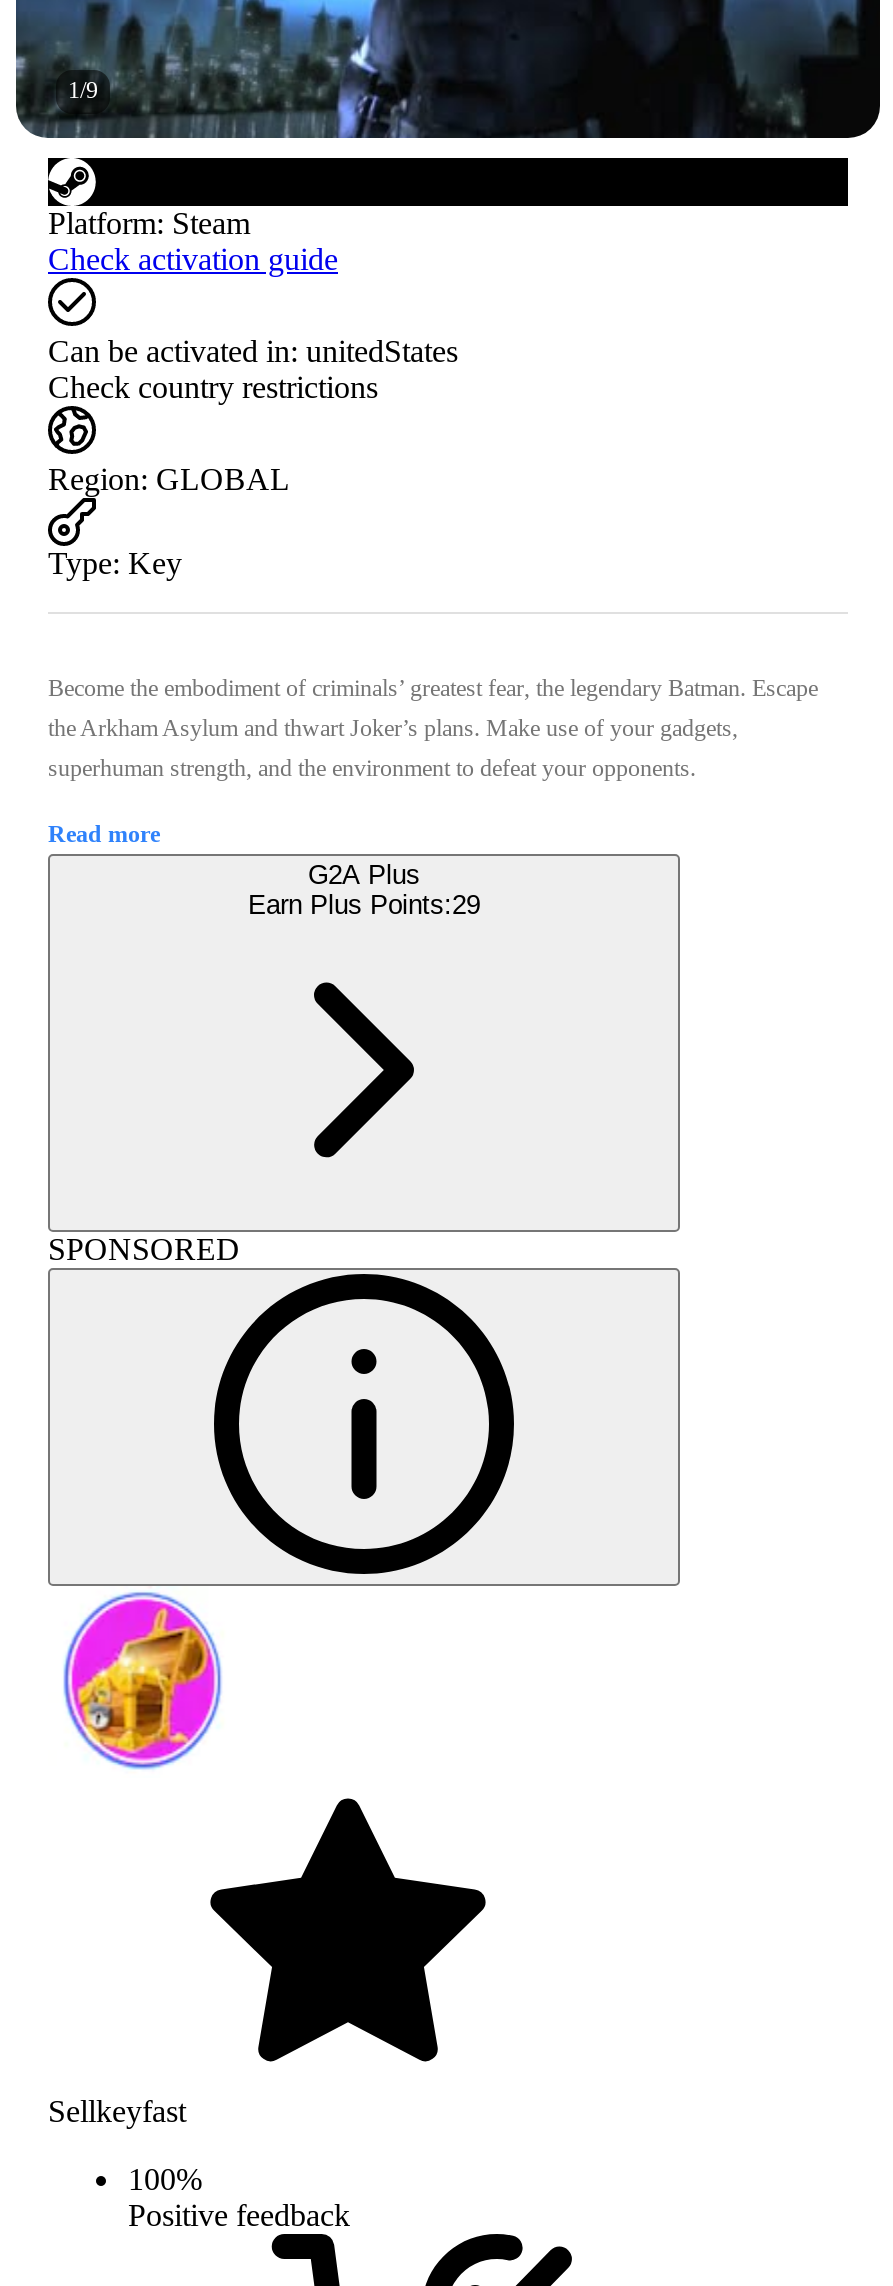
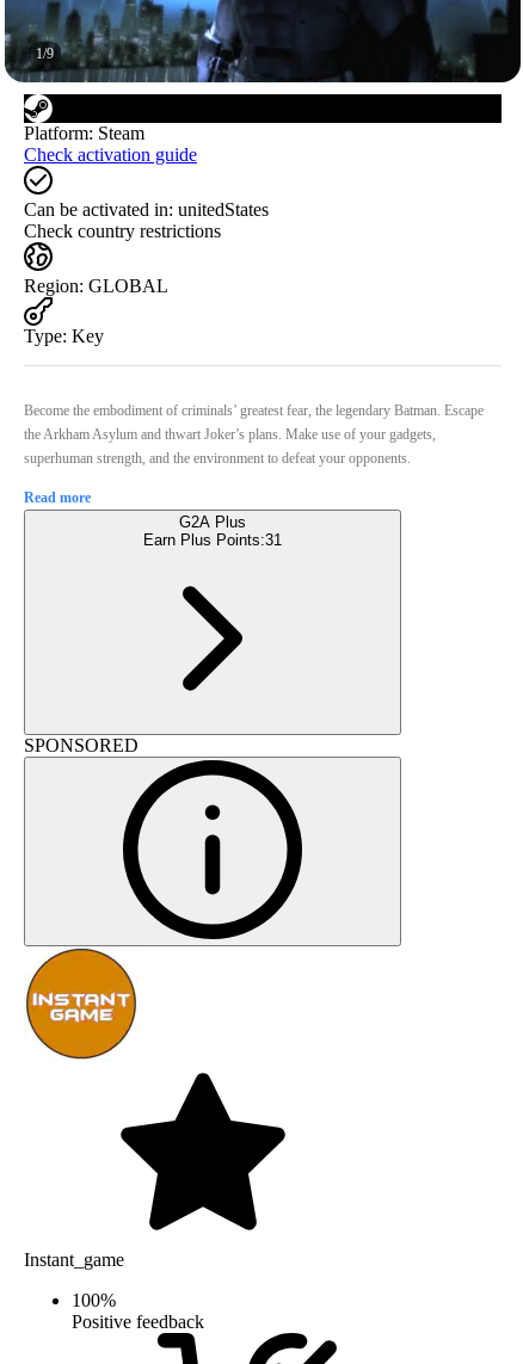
[248,890,480,920] Earn Plus Points:29 -> [143,531,282,549] Earn Plus Points:31
[52,1588,236,1774] [image] -> [25,948,137,1060] [image]
[48,2094,186,2128] Sellkeyfast -> [24,1249,124,1269] Instant_game

